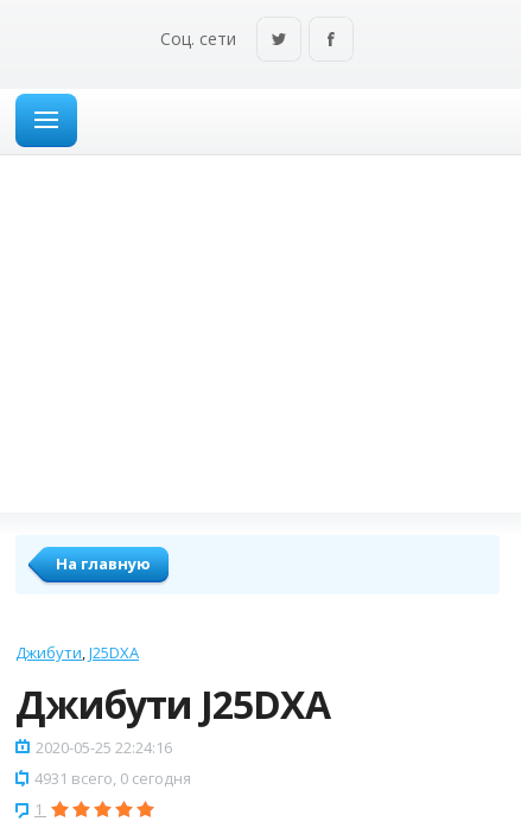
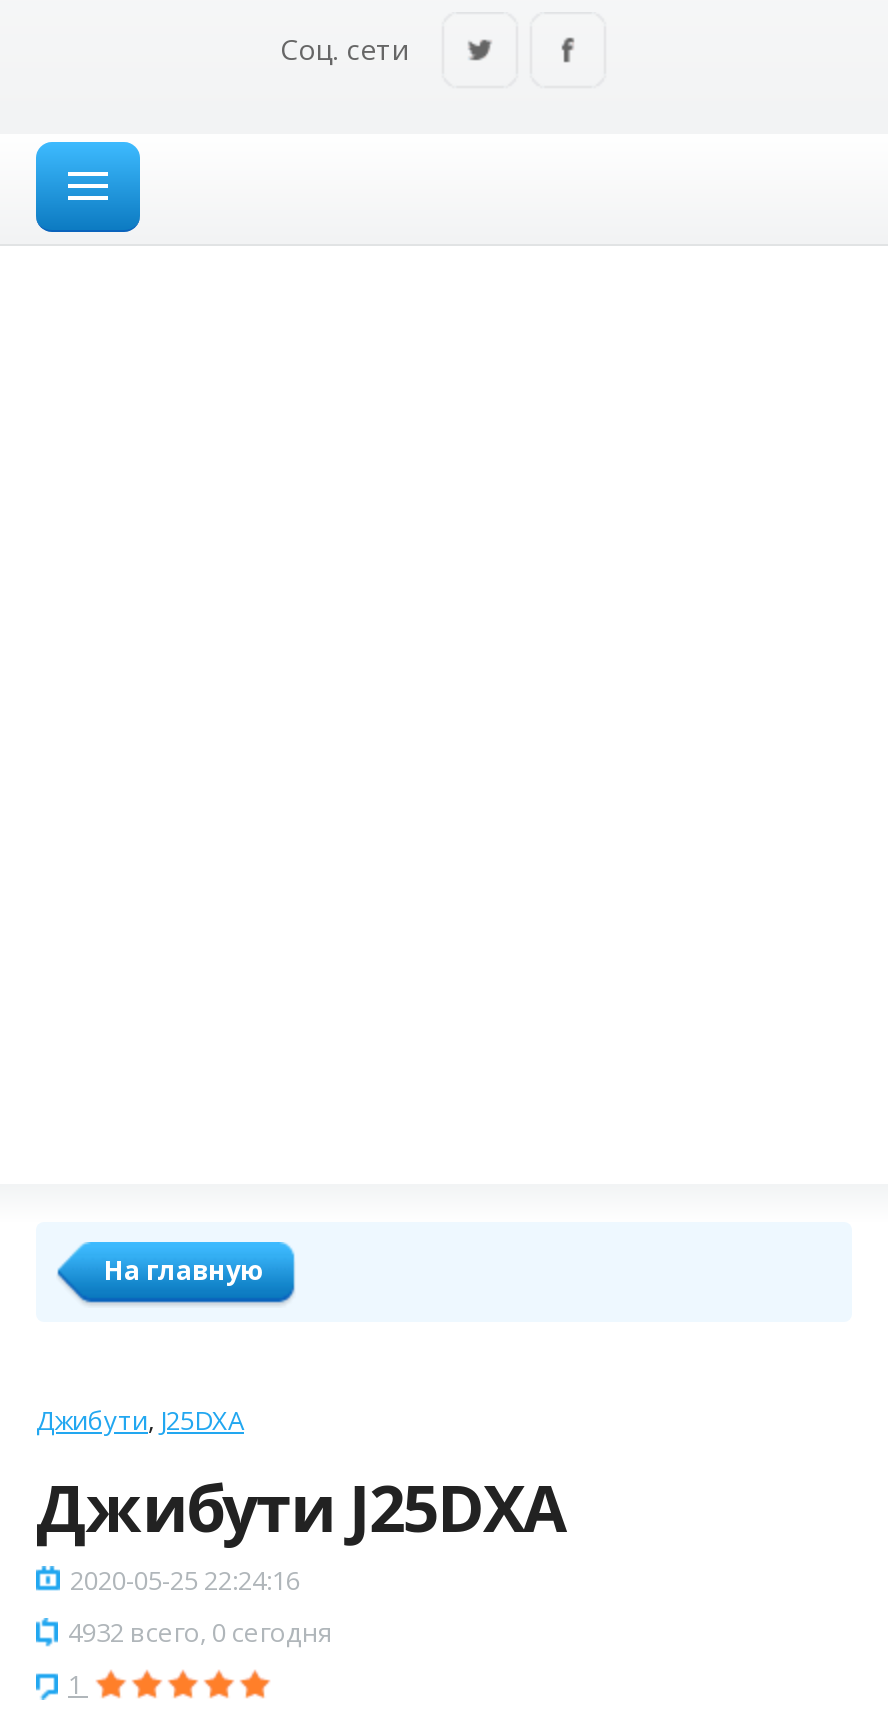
[34,768,191,789] 4931 всего, 0 сегодня -> [68,1614,332,1650] 4932 всего, 0 сегодня

